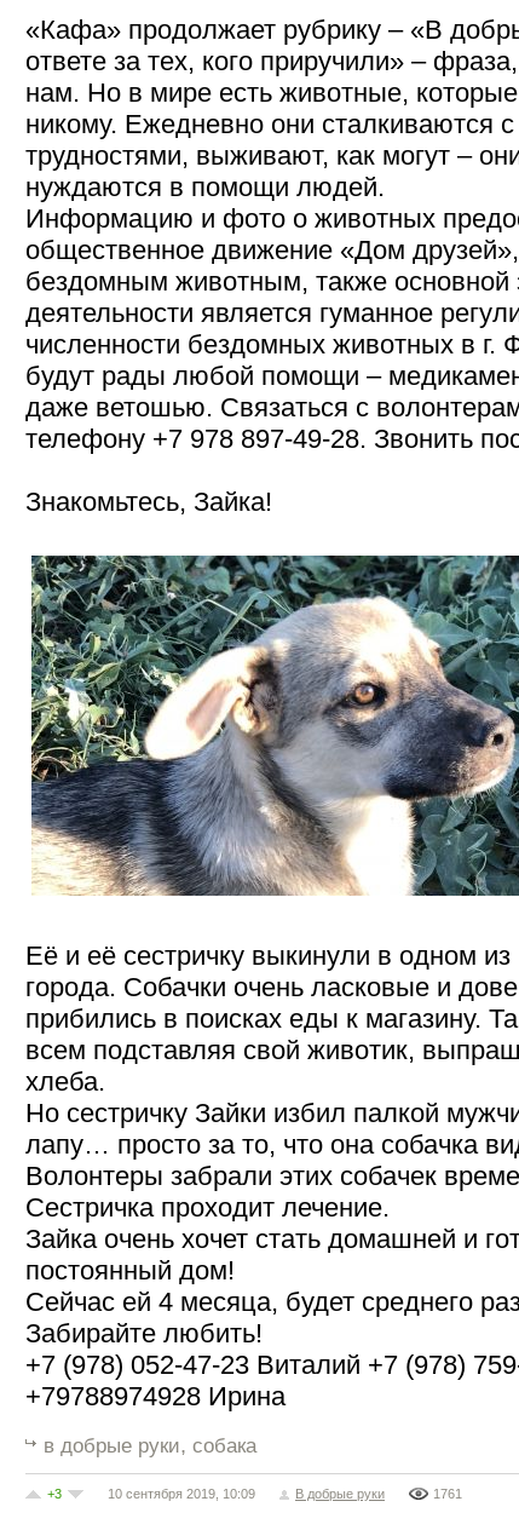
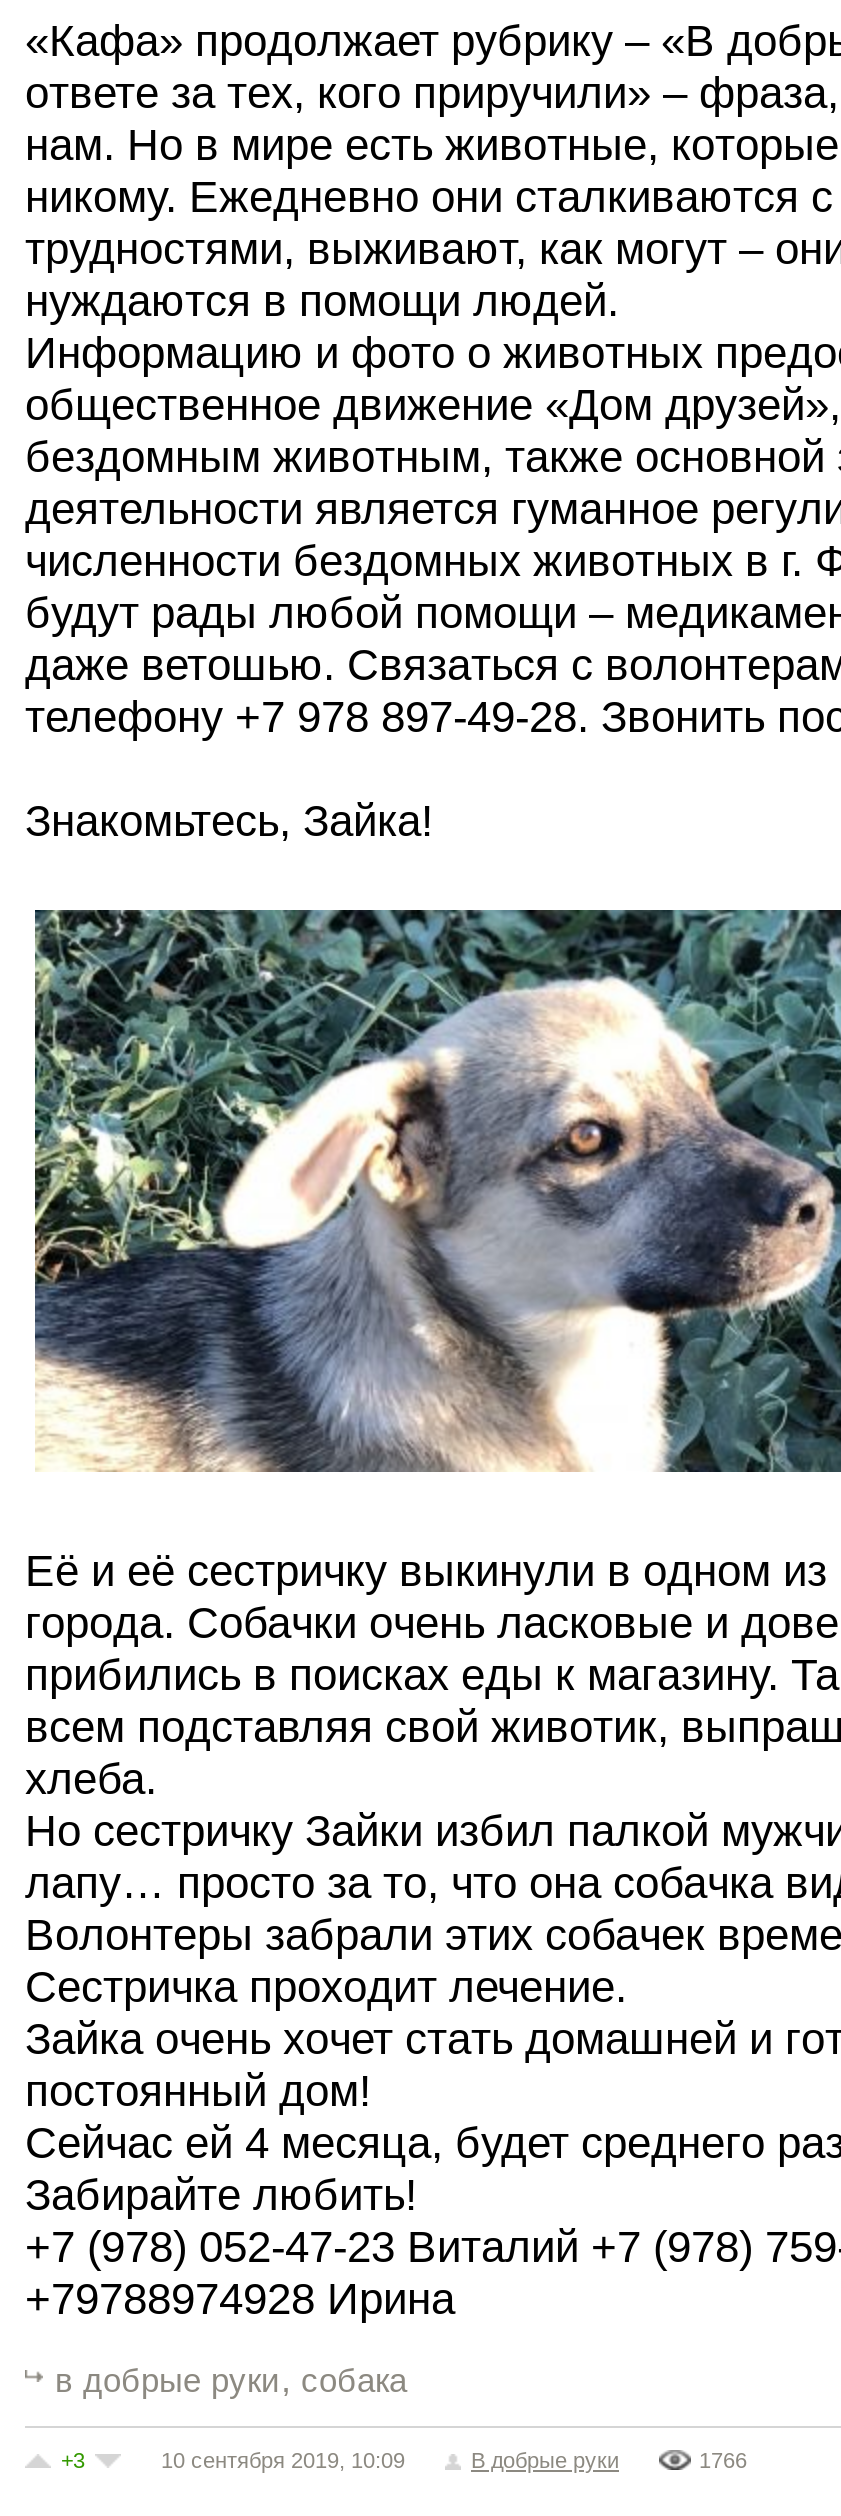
[433,1486,462,1501] 1761 -> [699,2448,747,2472] 1766

